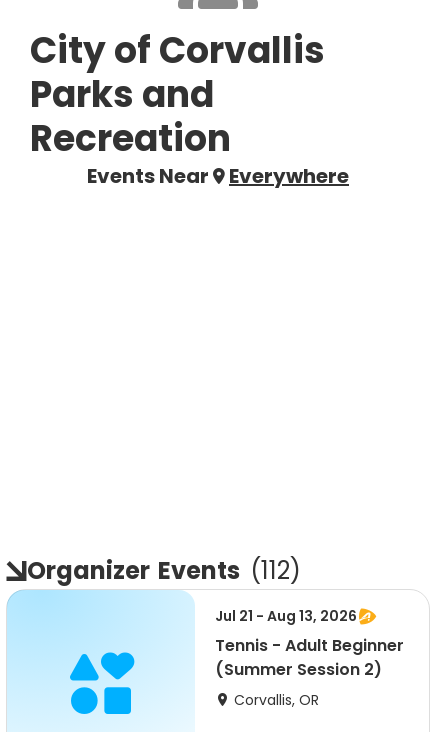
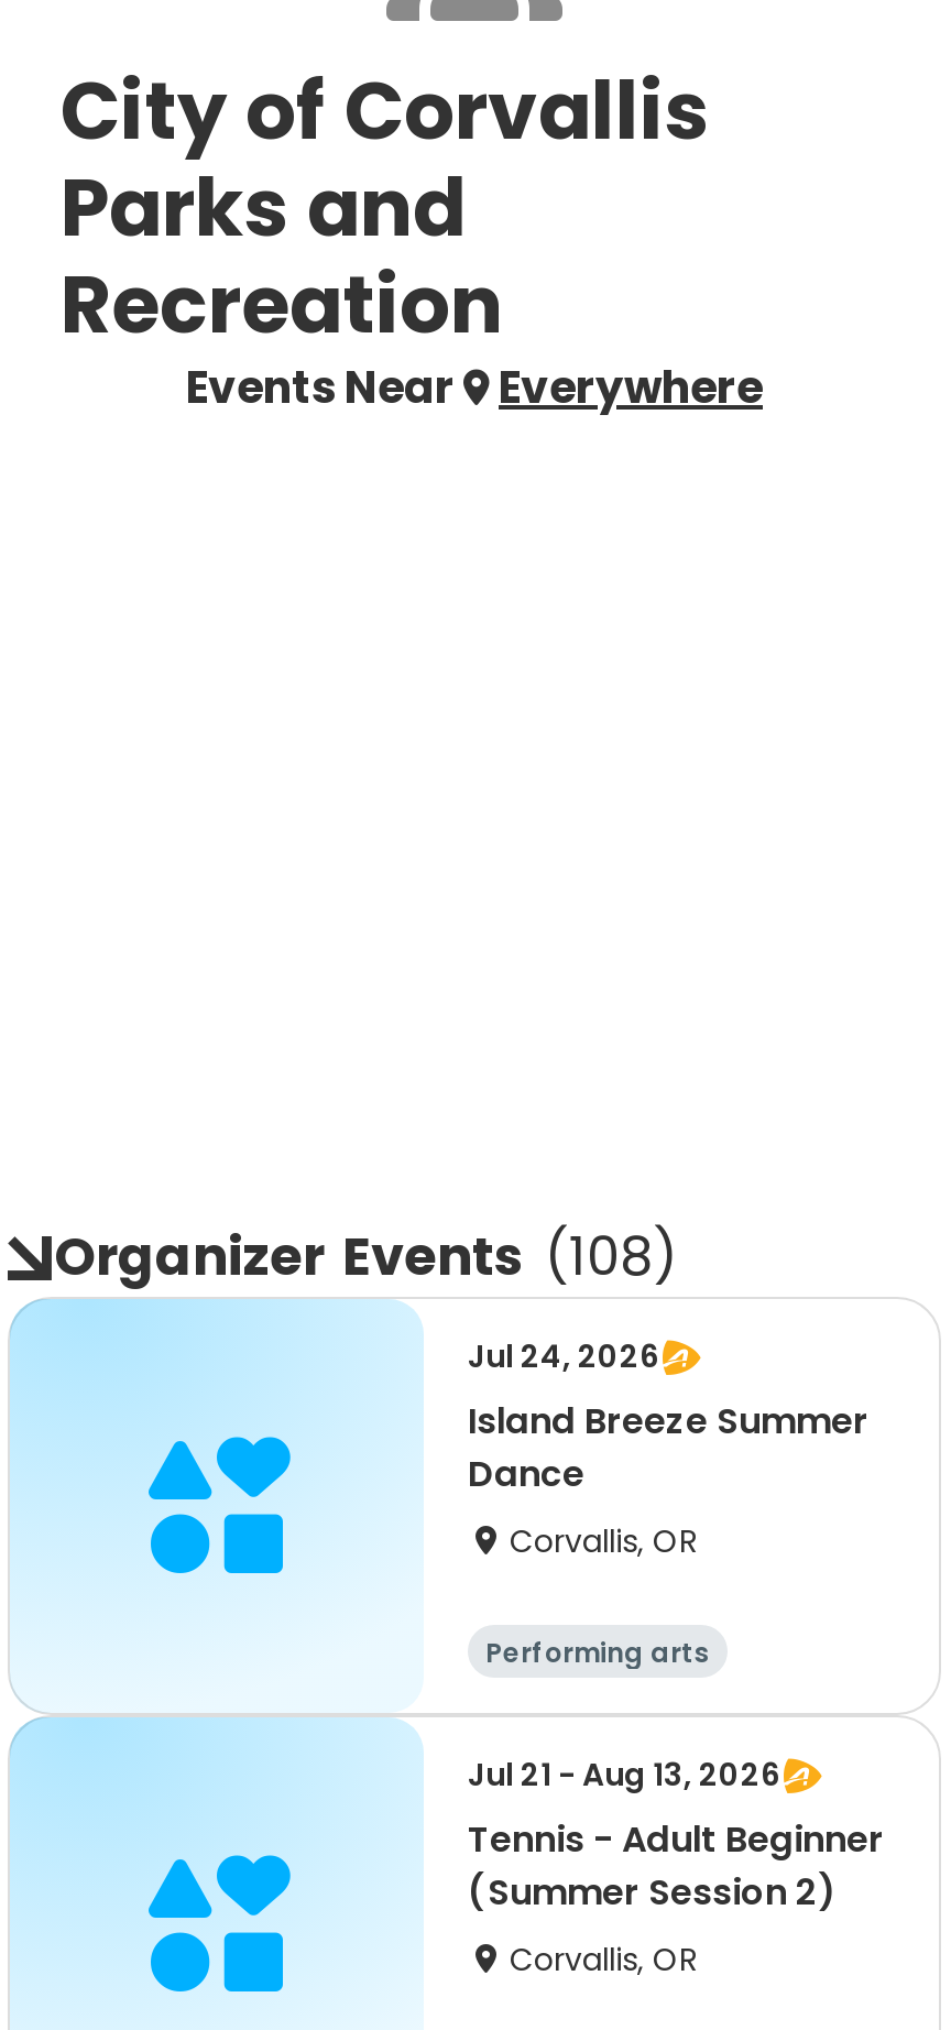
[27,554,301,587] Organizer Events (112) -> [54,1220,868,1671] Organizer Events (108) | Jul 24, 2026 | Island Breeze Summer | Dance | Corvallis, OR | Performing arts

